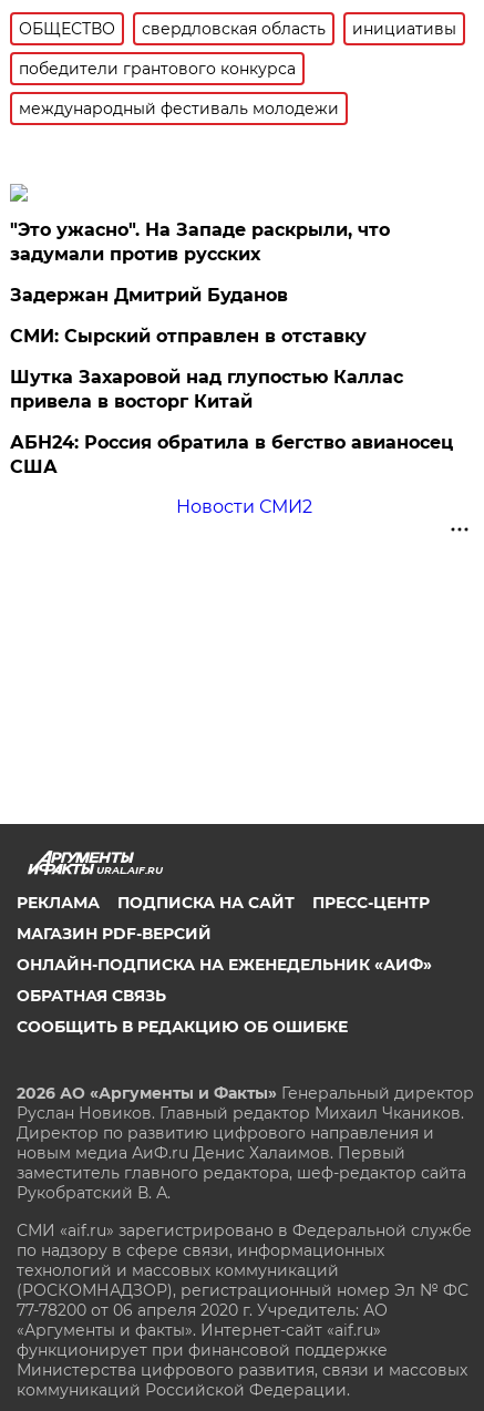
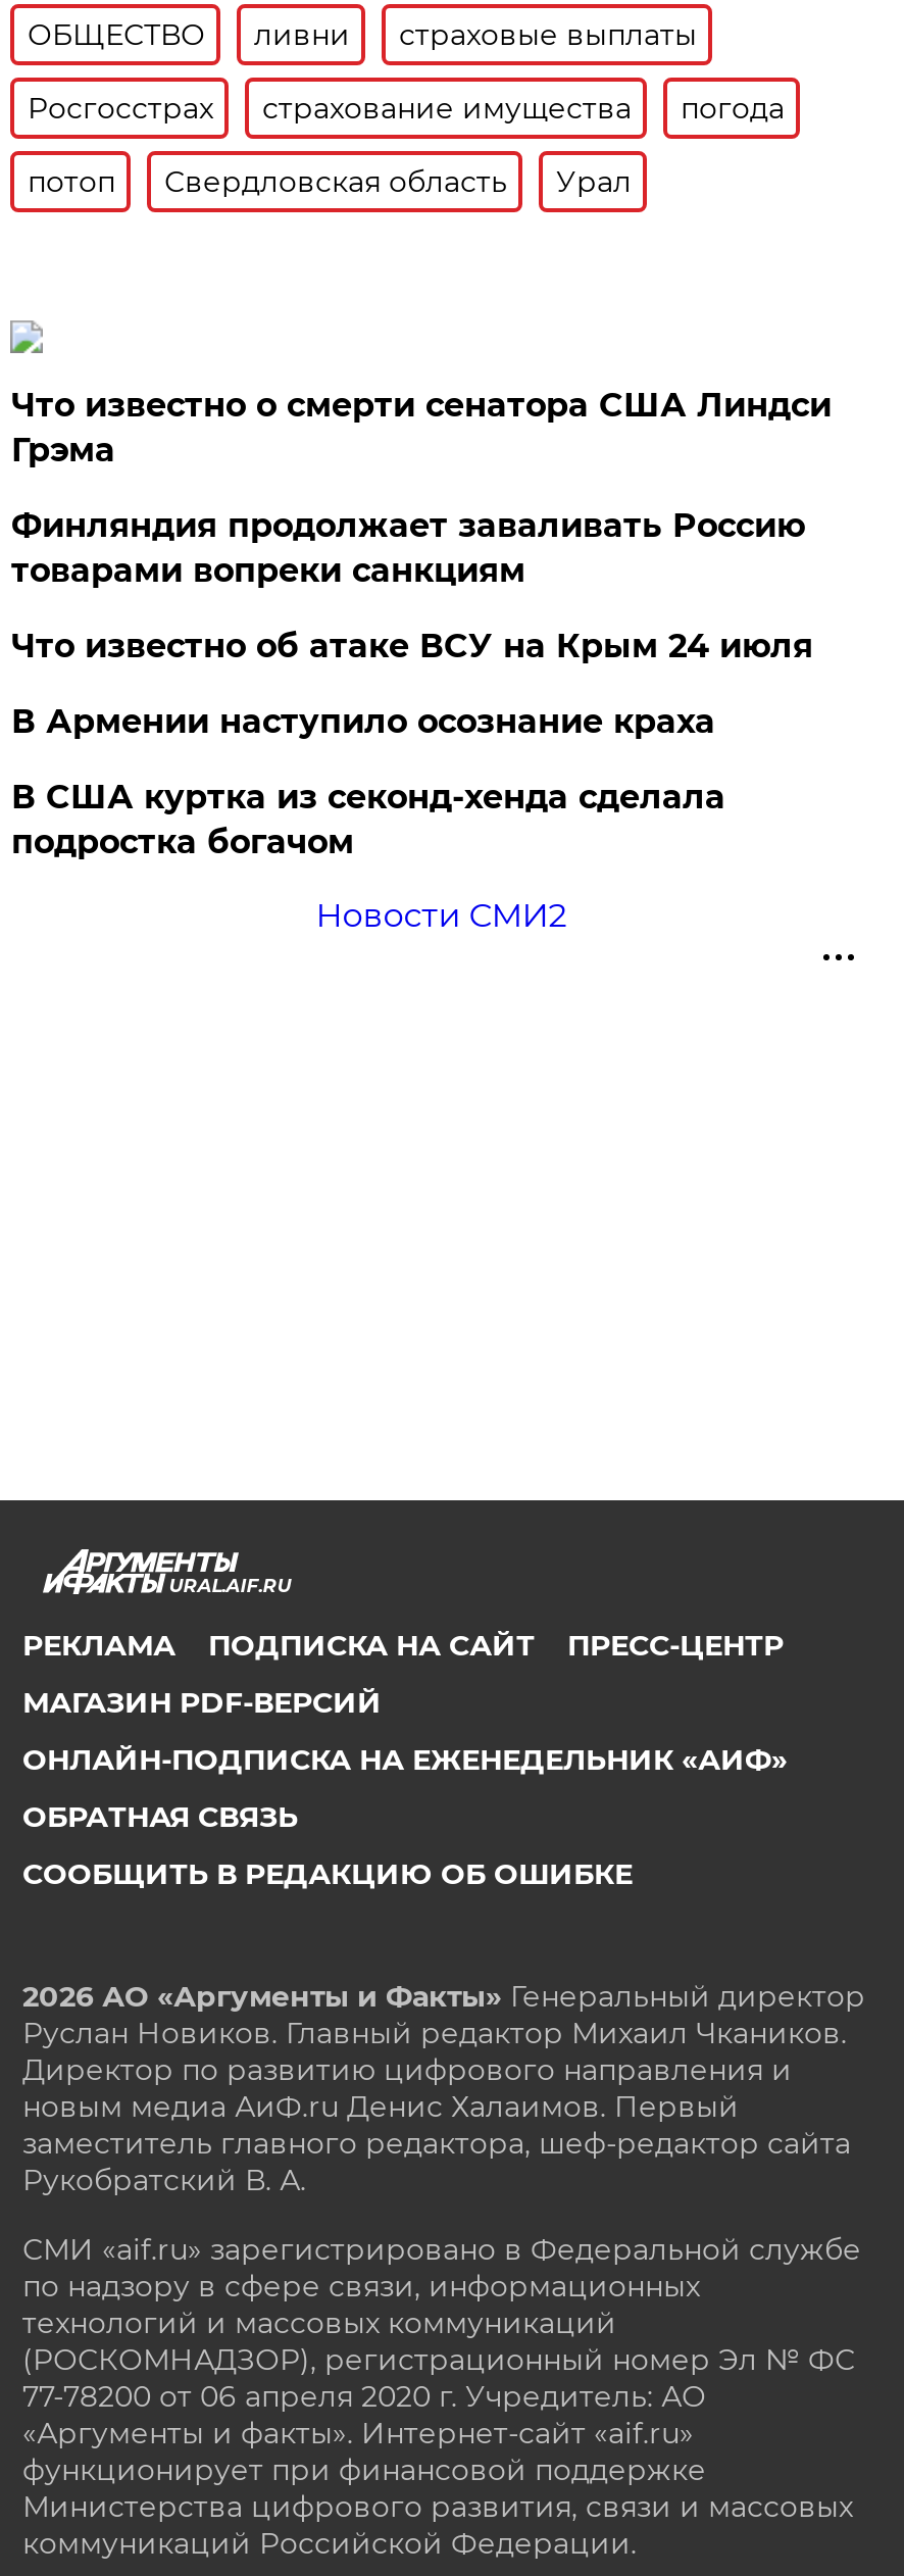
[142,19,457,39] свердловская область | инициативы -> [254,16,697,53] ливни | страховые выплаты
[19,59,296,79] победители грантового конкурса -> [27,90,784,126] Росгосстрах | страхование имущества | погода
[19,98,339,118] международный фестиваль молодежи -> [27,163,631,200] потоп | Свердловская область | Урал
[10,219,390,265] "Это ужасно". На Западе раскрыли, что | задумали против русских -> [11,386,831,469] Что известно о смерти сенатора США Линдси | Грэма
[10,285,288,306] Задержан Дмитрий Буданов -> [11,506,805,590] Финляндия продолжает заваливать Россию | товарами вопреки санкциям
[10,326,367,347] СМИ: Сырский отправлен в отставку -> [11,626,813,665] Что известно об атаке ВСУ на Крым 24 июля
[10,366,404,412] Шутка Захаровой над глупостью Каллас | привела в восторг Китай -> [11,702,715,741] В Армении наступило осознание краха
[10,432,453,477] АБН24: Россия обратила в бегство авианосец | США -> [11,777,725,861] В США куртка из секонд-хенда сделала | подростка богачом

